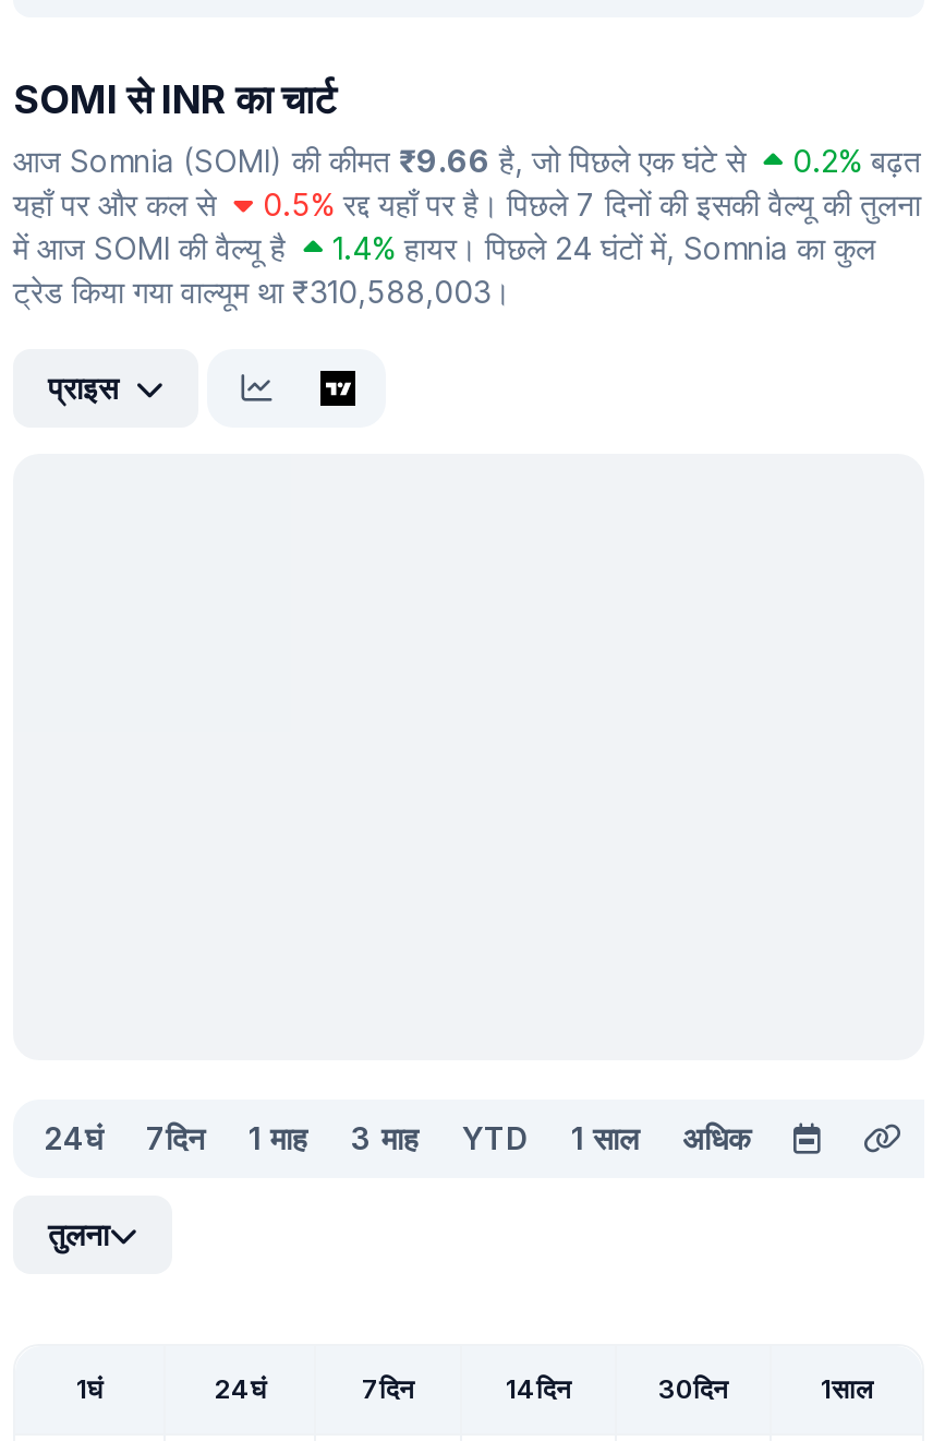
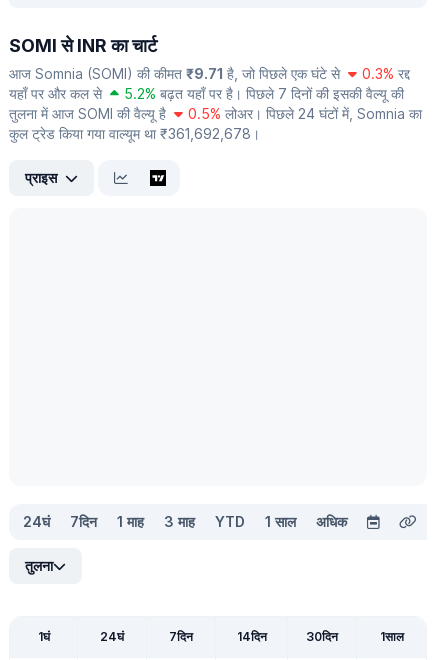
[13,142,921,179] आज Somnia (SOMI) की कीमत ₹9.66 है, जो पिछले एक घंटे से | 0.2% बढ़त -> [9,65,409,82] आज Somnia (SOMI) की कीमत ₹9.71 है, जो पिछले एक घंटे से | 0.3% रद्द
[13,185,921,310] 0.5% रद्द यहाँ पर है। पिछले 7 दिनों की इसकी वैल्यू की तुलना | में आज SOMI की वैल्यू है | 1.4% हायर। पिछले 24 घंटों में, Somnia का कुल | ट्रेड किया गया वाल्यूम था ₹310,588,003। -> [9,85,421,142] 5.2% बढ़त यहाँ पर है। पिछले 7 दिनों की इसकी वैल्यू की | तुलना में आज SOMI की वैल्यू है | 0.5% लोअर। पिछले 24 घंटों में, Somnia का | कुल ट्रेड किया गया वाल्यूम था ₹361,692,678।

